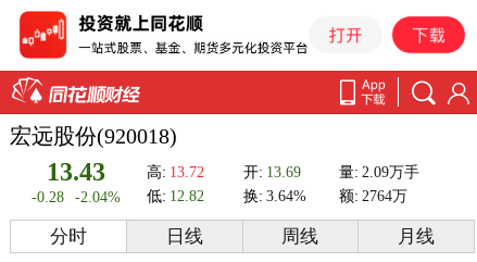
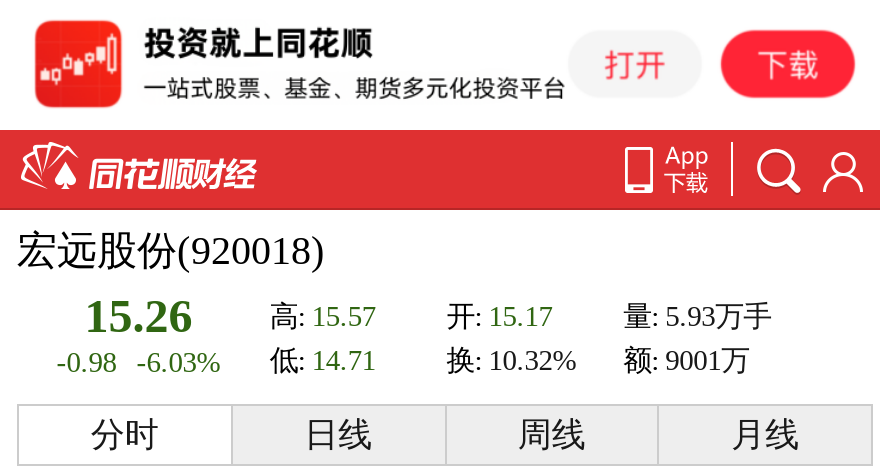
[46,157,105,186] 13.43 -> [84,289,192,341] 15.26
[147,163,205,180] 高: 13.72 -> [270,299,376,331] 高: 15.57
[243,163,301,180] 开: 13.69 -> [447,299,553,331] 开: 15.17
[339,163,420,180] 量: 2.09万手 -> [623,299,771,331] 量: 5.93万手
[31,188,64,205] -0.28 -> [56,345,116,377] -0.98
[75,188,120,205] -2.04% -> [136,345,220,377] -6.03%
[147,187,205,204] 低: 12.82 -> [270,343,376,375] 低: 14.71
[243,187,306,204] 换: 3.64% -> [447,343,577,375] 换: 10.32%
[339,187,408,204] 额: 2764万 -> [623,343,749,375] 额: 9001万

